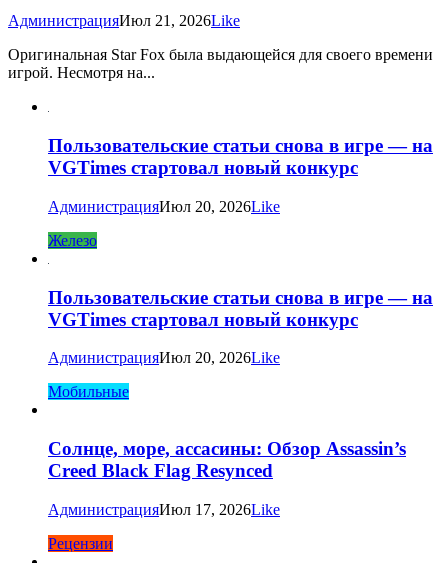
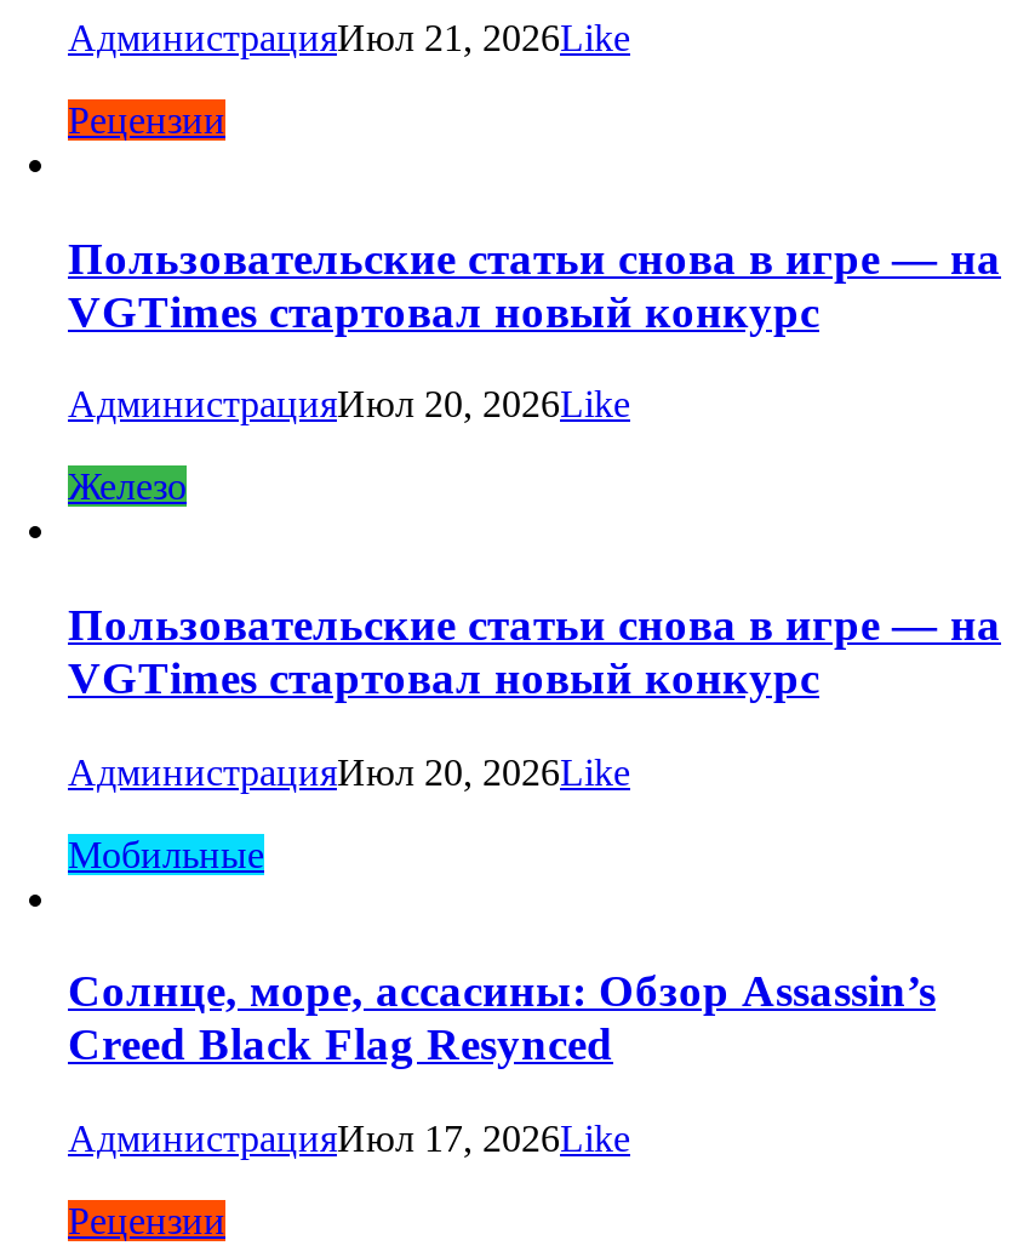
[8,46,433,81] Оригинальная Star Fox была выдающейся для своего времени | игрой. Несмотря на... -> [68,99,225,140] Рецензии

